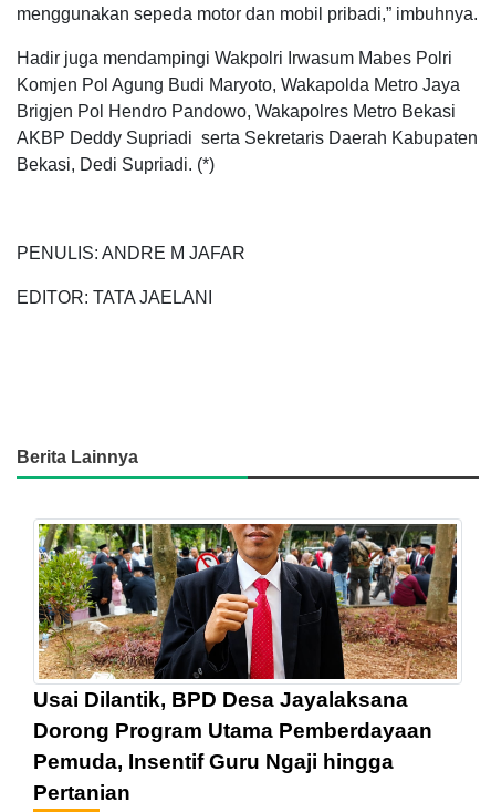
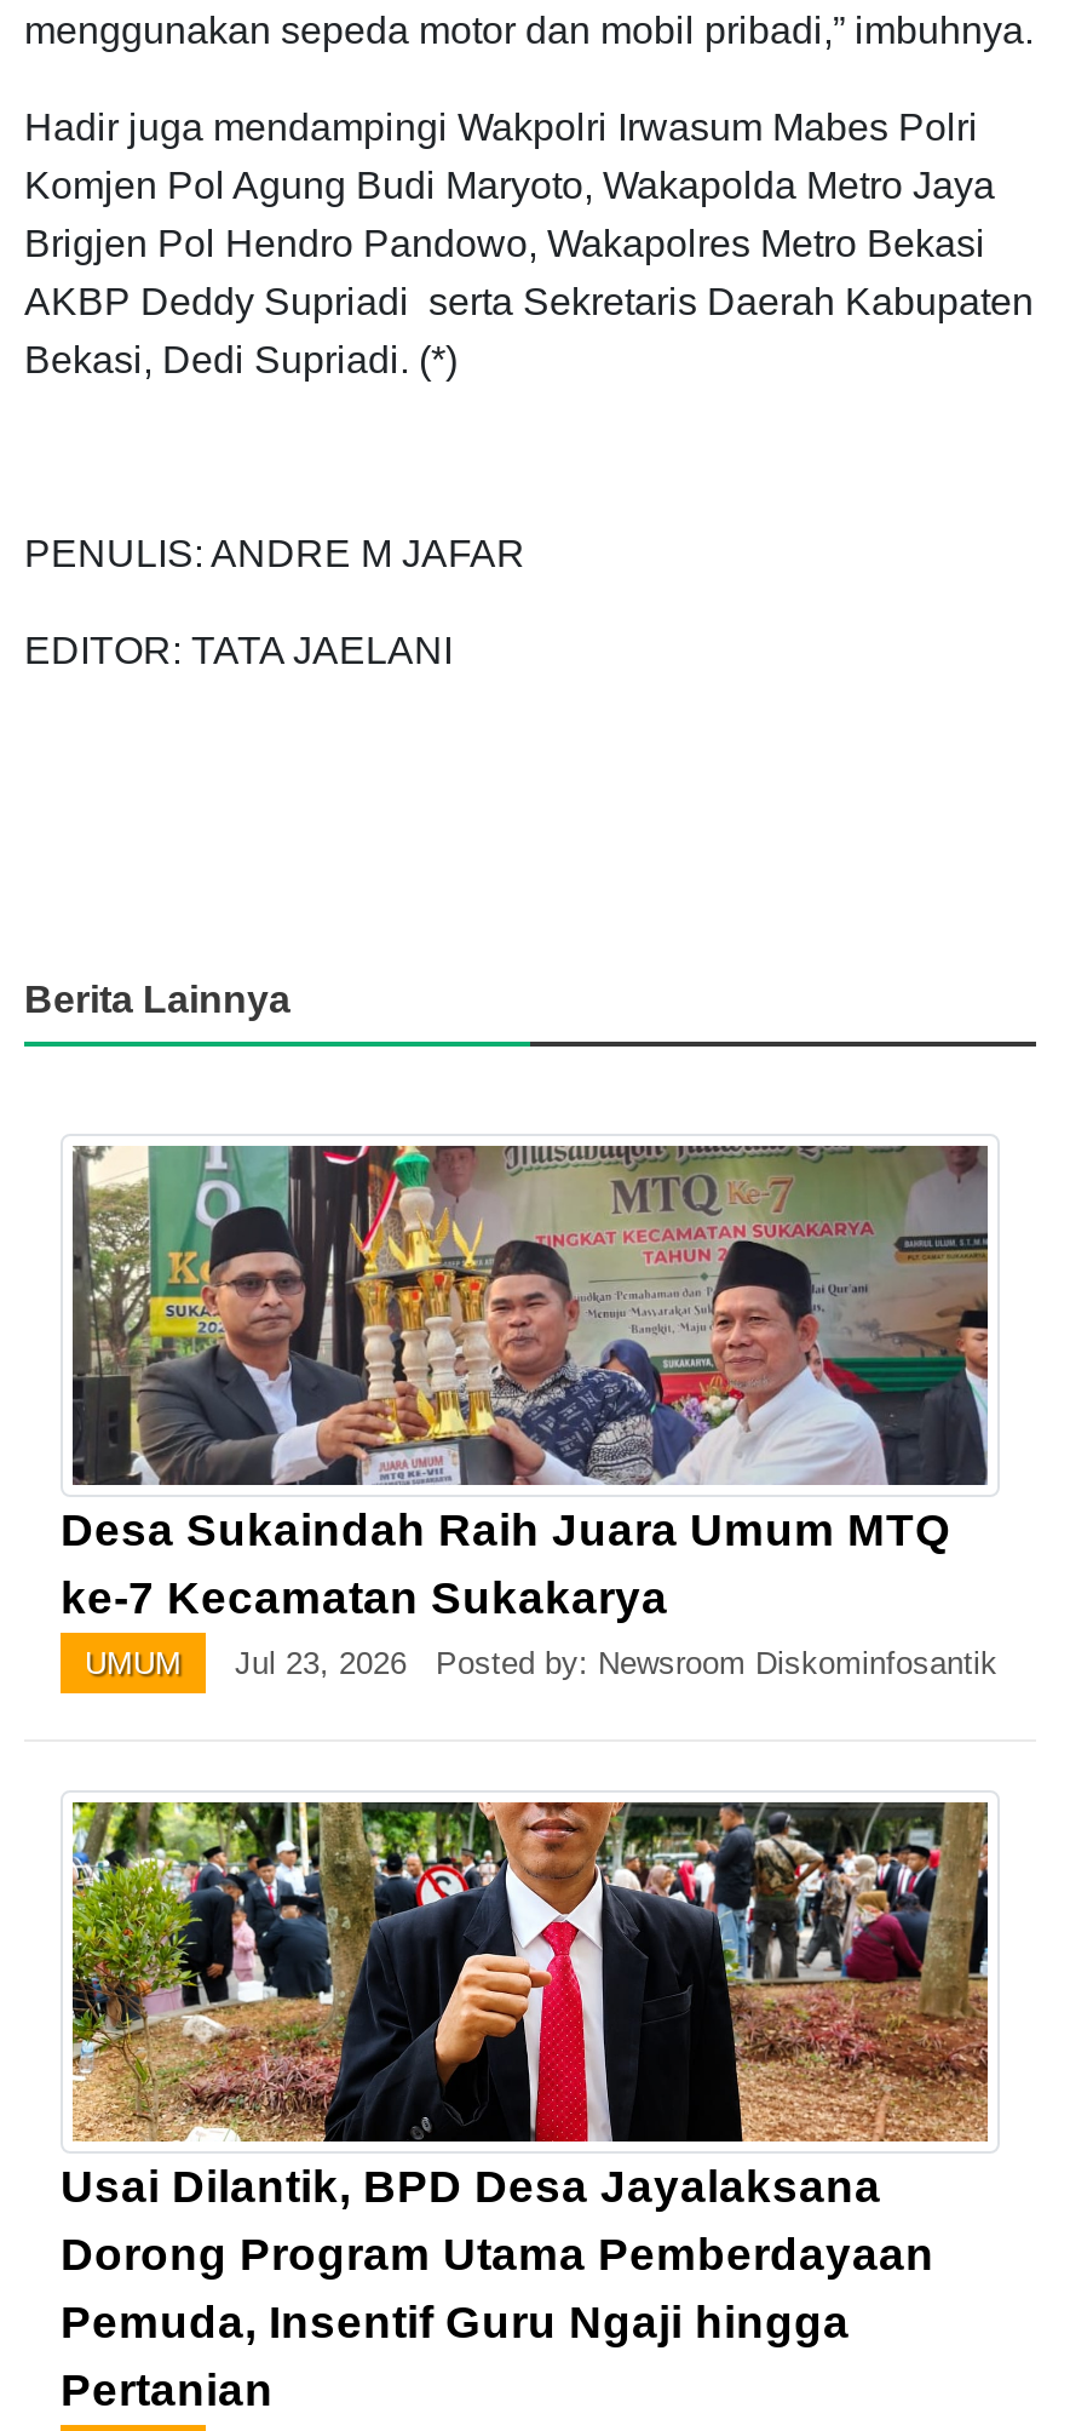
none -> [61,1143,997,1682] [image] | Desa Sukaindah Raih Juara Umum MTQ | ke-7 Kecamatan Sukakarya | UMUM | Jul 23, 2026 Posted by: Newsroom Diskominfosantik

